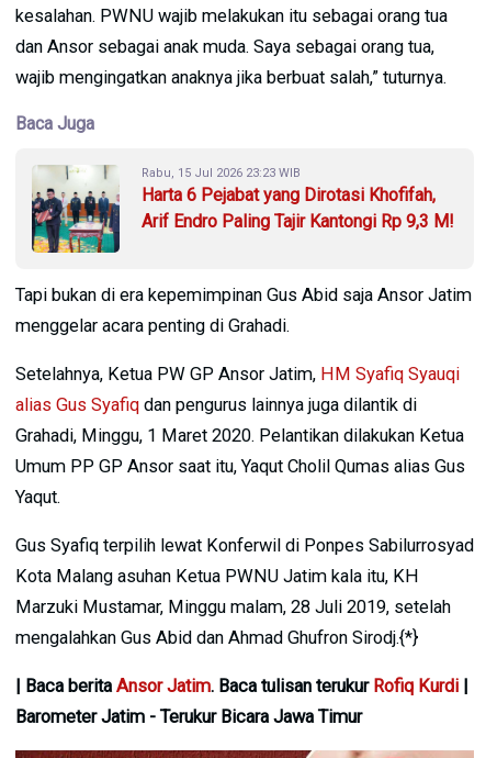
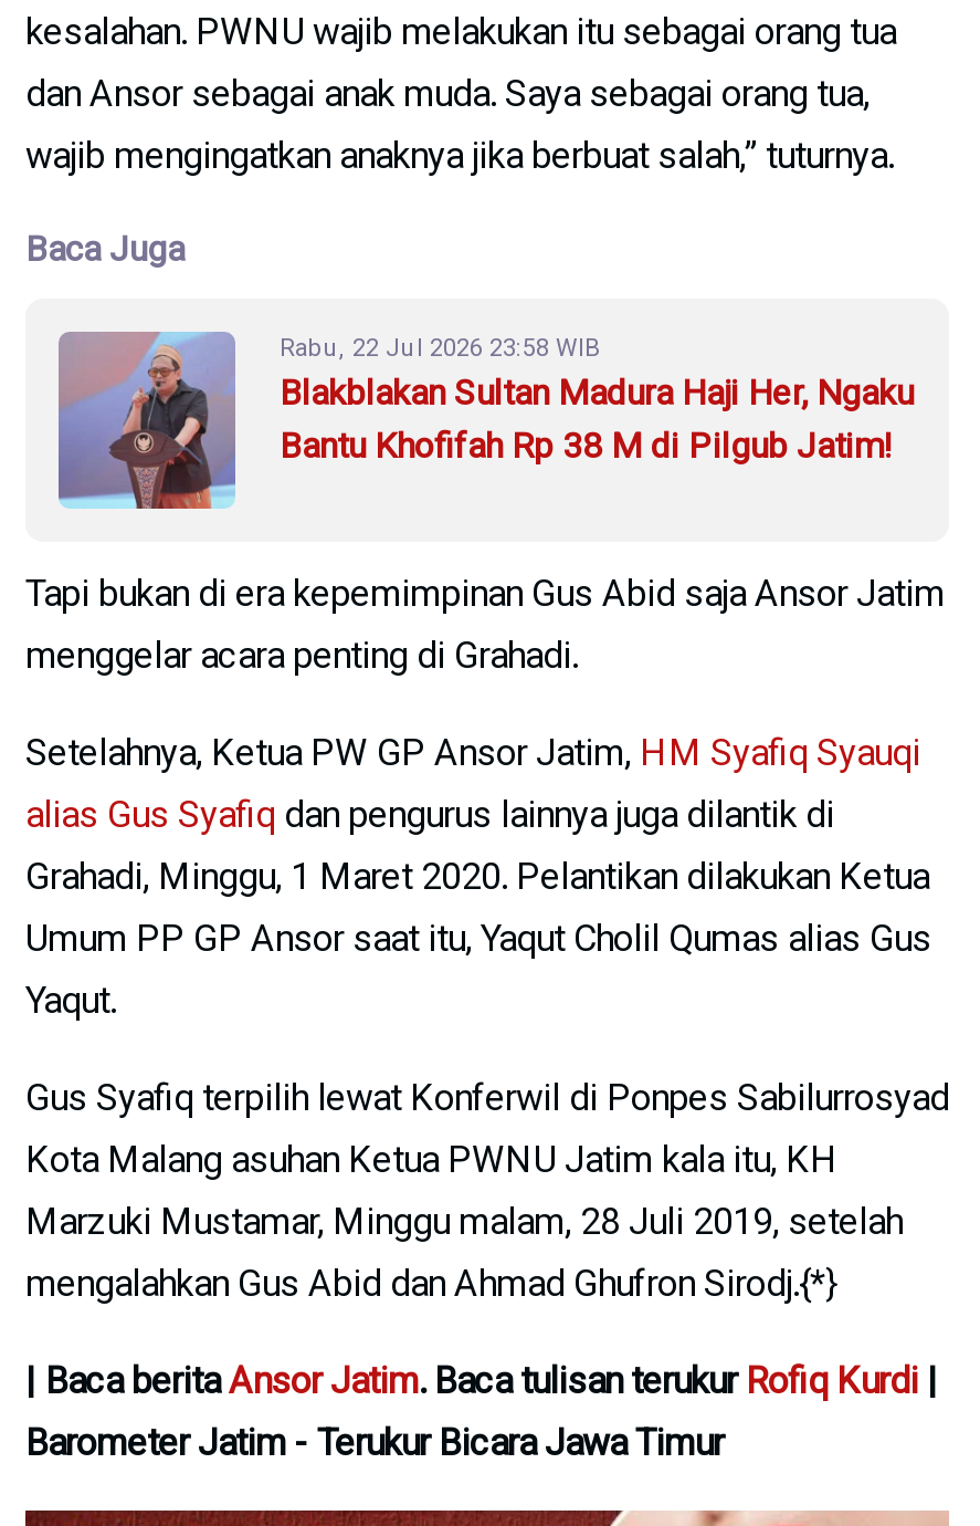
[31,165,454,254] [image] | Rabu, 15 Jul 2026 23:23 WIB | Harta 6 Pejabat yang Dirotasi Khofifah, | Arif Endro Paling Tajir Kantongi Rp 9,3 M! -> [56,330,914,511] [image] | Rabu, 22 Jul 2026 23:58 WIB | Blakblakan Sultan Madura Haji Her, Ngaku | Bantu Khofifah Rp 38 M di Pilgub Jatim!

